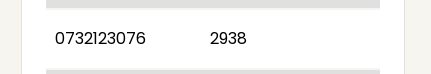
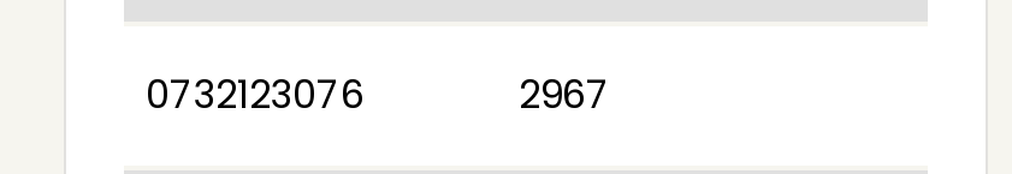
[210,27,247,50] 2938 -> [519,67,610,122] 2967

